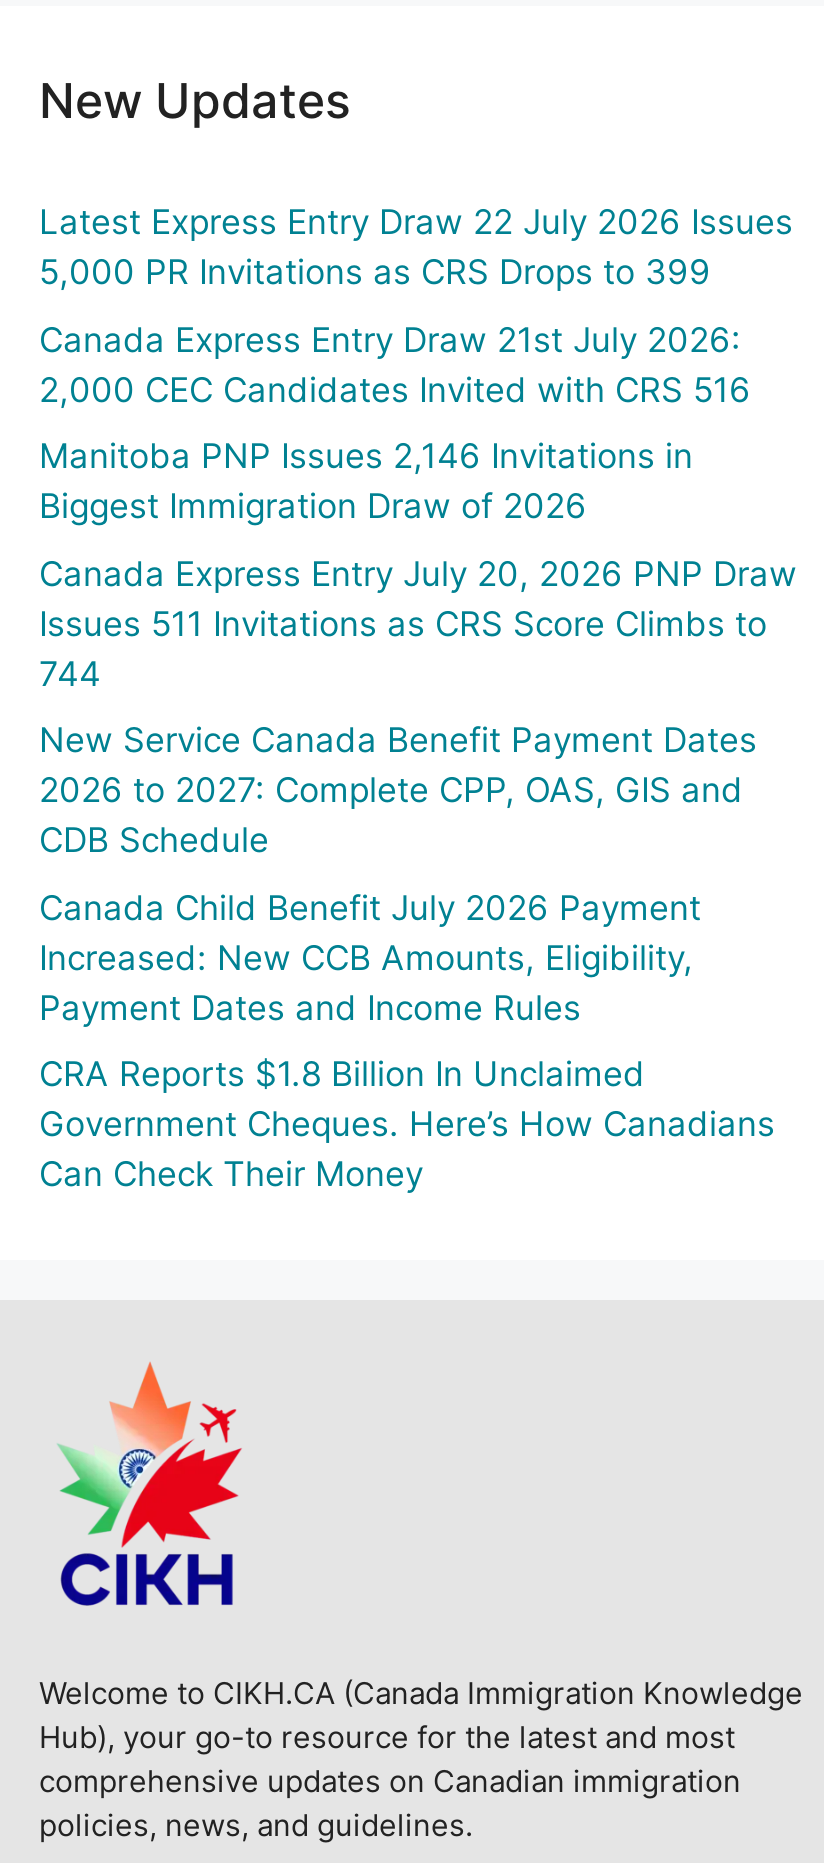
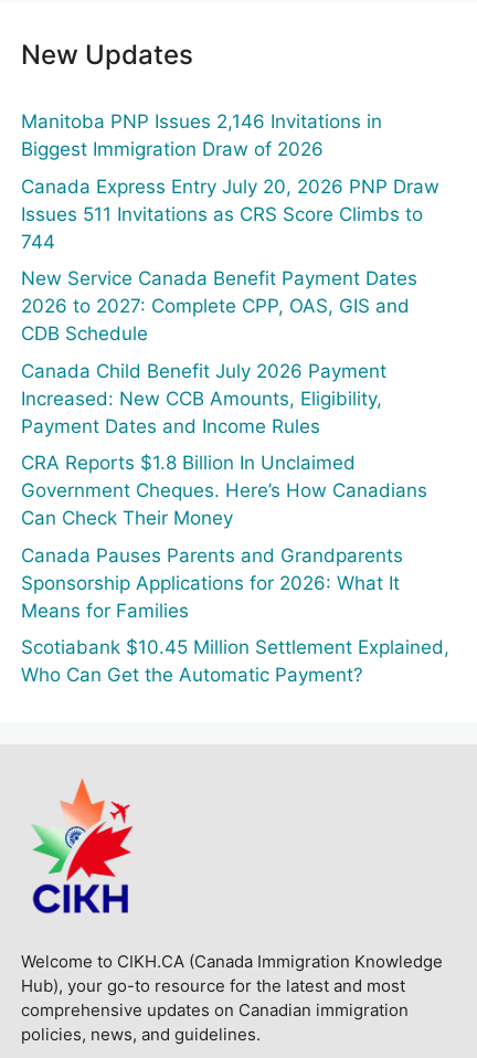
[39,202,793,409] Latest Express Entry Draw 22 July 2026 Issues | 5,000 PR Invitations as CRS Drops to 399 | Canada Express Entry Draw 21st July 2026: | 2,000 CEC Candidates Invited with CRS 516 -> none
moved [39,436,797,1194] -> [21,111,439,529]: Manitoba PNP Issues 2,146 Invitations in | Biggest Immigration Draw of 2026 | Canada Express Entry July 20, 2026 PNP Draw | ... | Government Cheques. Here’s How Canadians | Can Check Their Money
none -> [21,544,449,686] Canada Pauses Parents and Grandparents | Sponsorship Applications for 2026: What It | Means for Families | Scotiabank $10.45 Million Settlement Explained, | Who Can Get the Automatic Payment?

